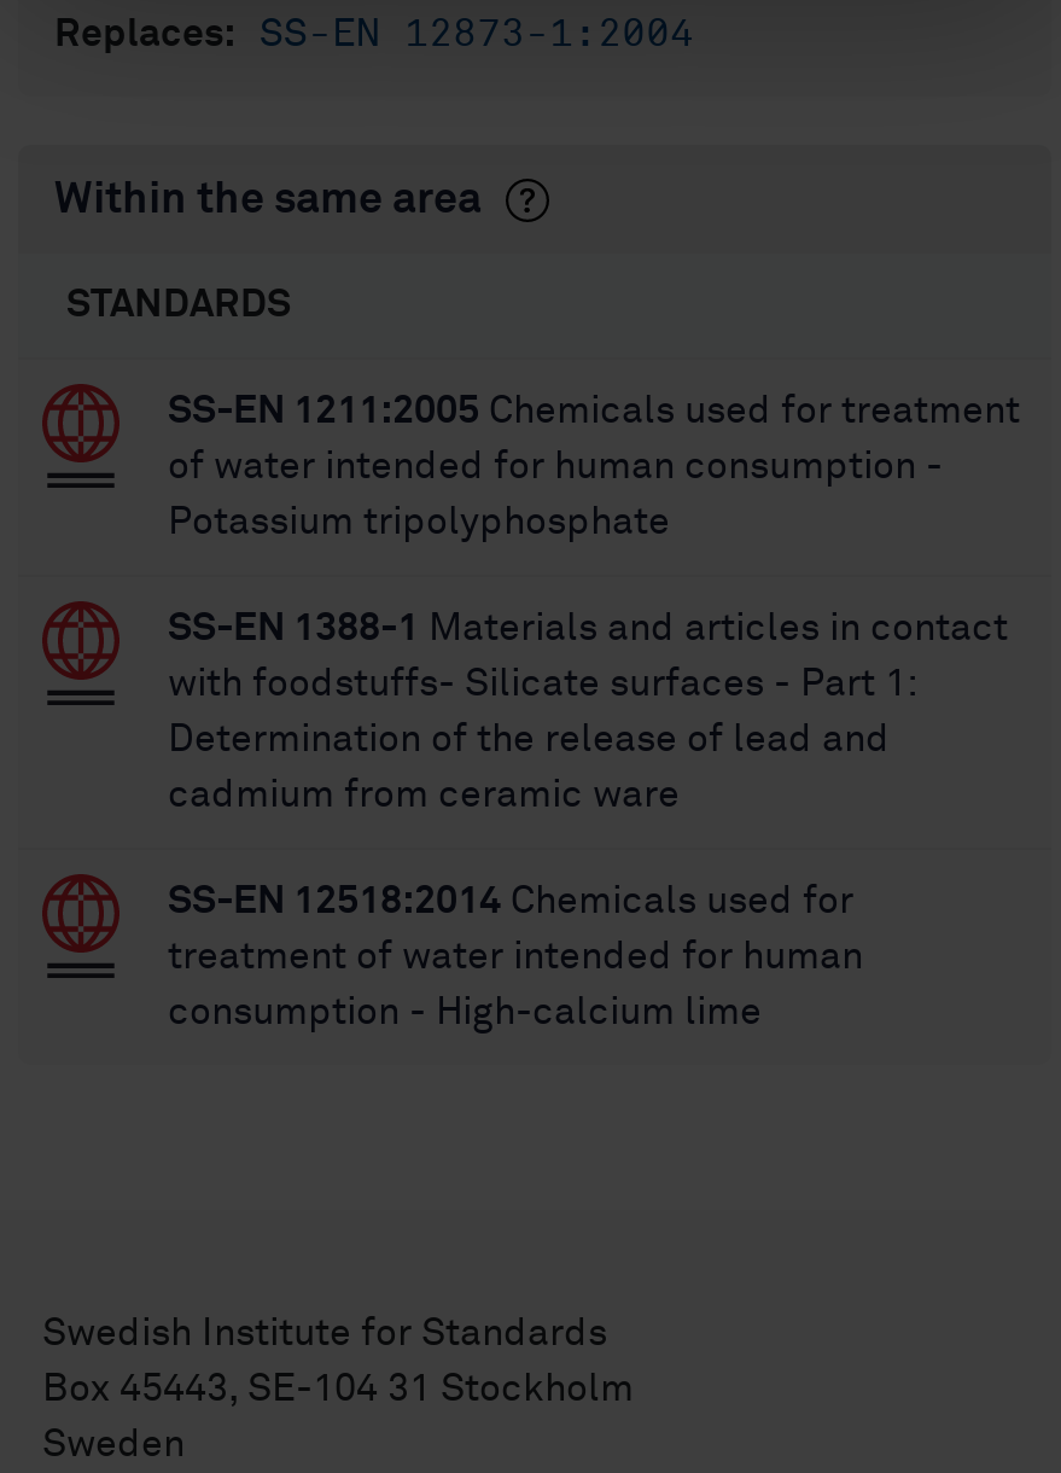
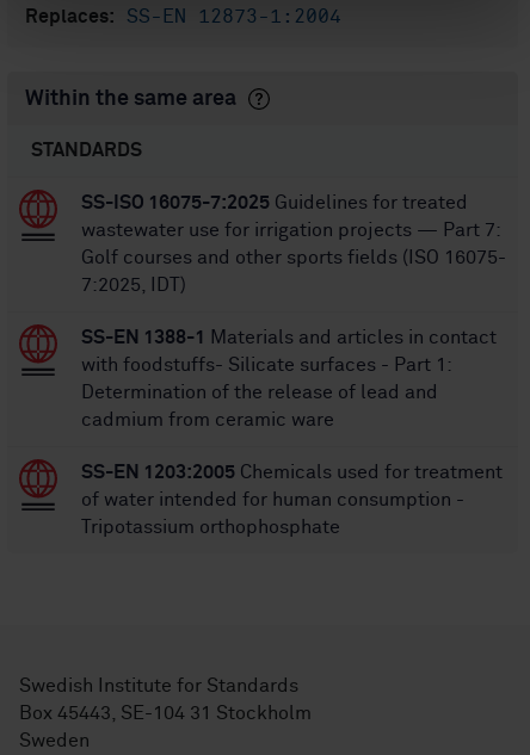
[168,392,1020,541] SS-EN 1211:2005 Chemicals used for treatment | Potassium tripolyphosphate -> [81,193,506,295] SS-ISO 16075-7:2025 Guidelines for treated | wastewater use for irrigation projects — Part 7: | Golf courses and other sports fields (ISO 16075- | 7:2025, IDT)
moved [168,447,943,486] -> [81,490,464,510]: of water intended for human consumption -
[168,882,863,1032] SS-EN 12518:2014 Chemicals used for | treatment of water intended for human | consumption - High-calcium lime -> [81,463,503,537] SS-EN 1203:2005 Chemicals used for treatment | Tripotassium orthophosphate

